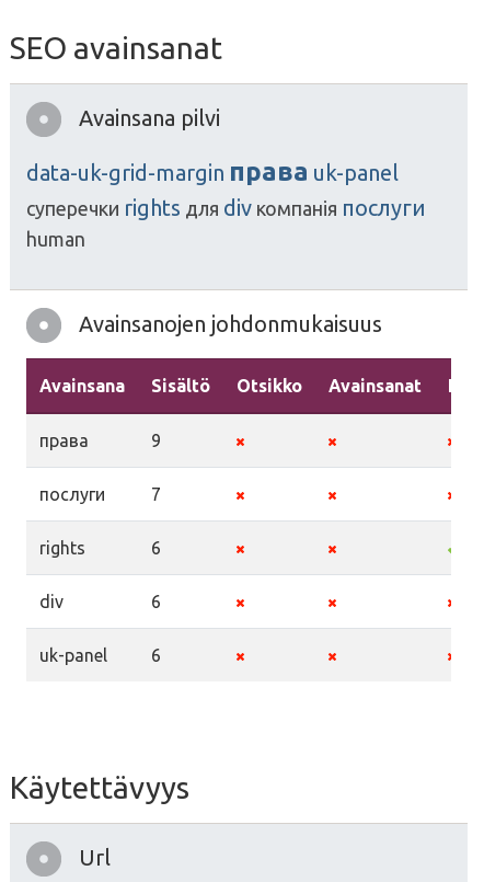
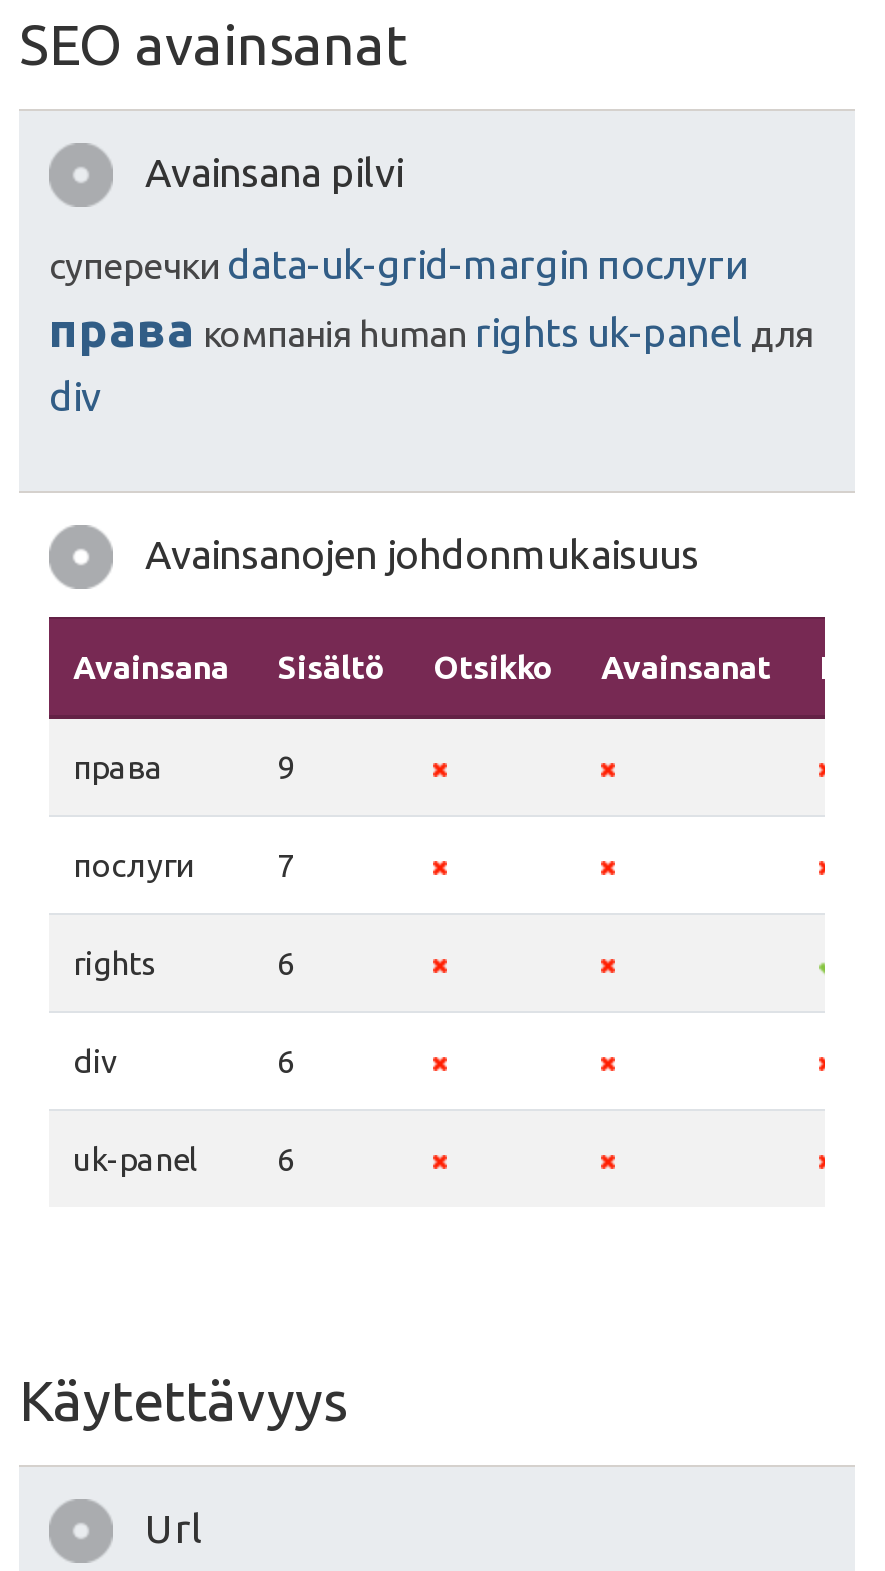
[26,157,426,250] data-uk-grid-margin права uk-panel | суперечки rights для div компанія послуги | human -> [49,241,813,419] суперечки data-uk-grid-margin послуги | права компанія human rights uk-panel для | div

